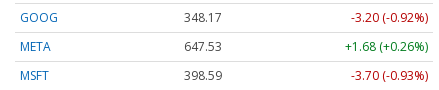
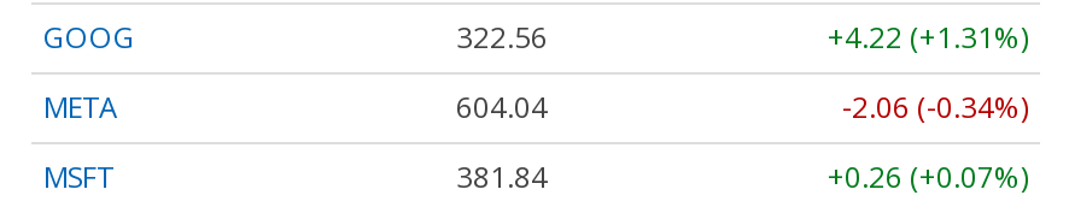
[184,8,222,25] 348.17 -> [456,16,548,57] 322.56
[351,8,428,25] -3.20 (-0.92%) -> [828,16,1028,57] +4.22 (+1.31%)
[184,37,222,54] 647.53 -> [456,85,548,126] 604.04
[345,37,428,54] +1.68 (+0.26%) -> [842,85,1028,126] -2.06 (-0.34%)
[184,66,222,83] 398.59 -> [456,155,548,196] 381.84
[351,66,428,83] -3.70 (-0.93%) -> [828,155,1028,196] +0.26 (+0.07%)

